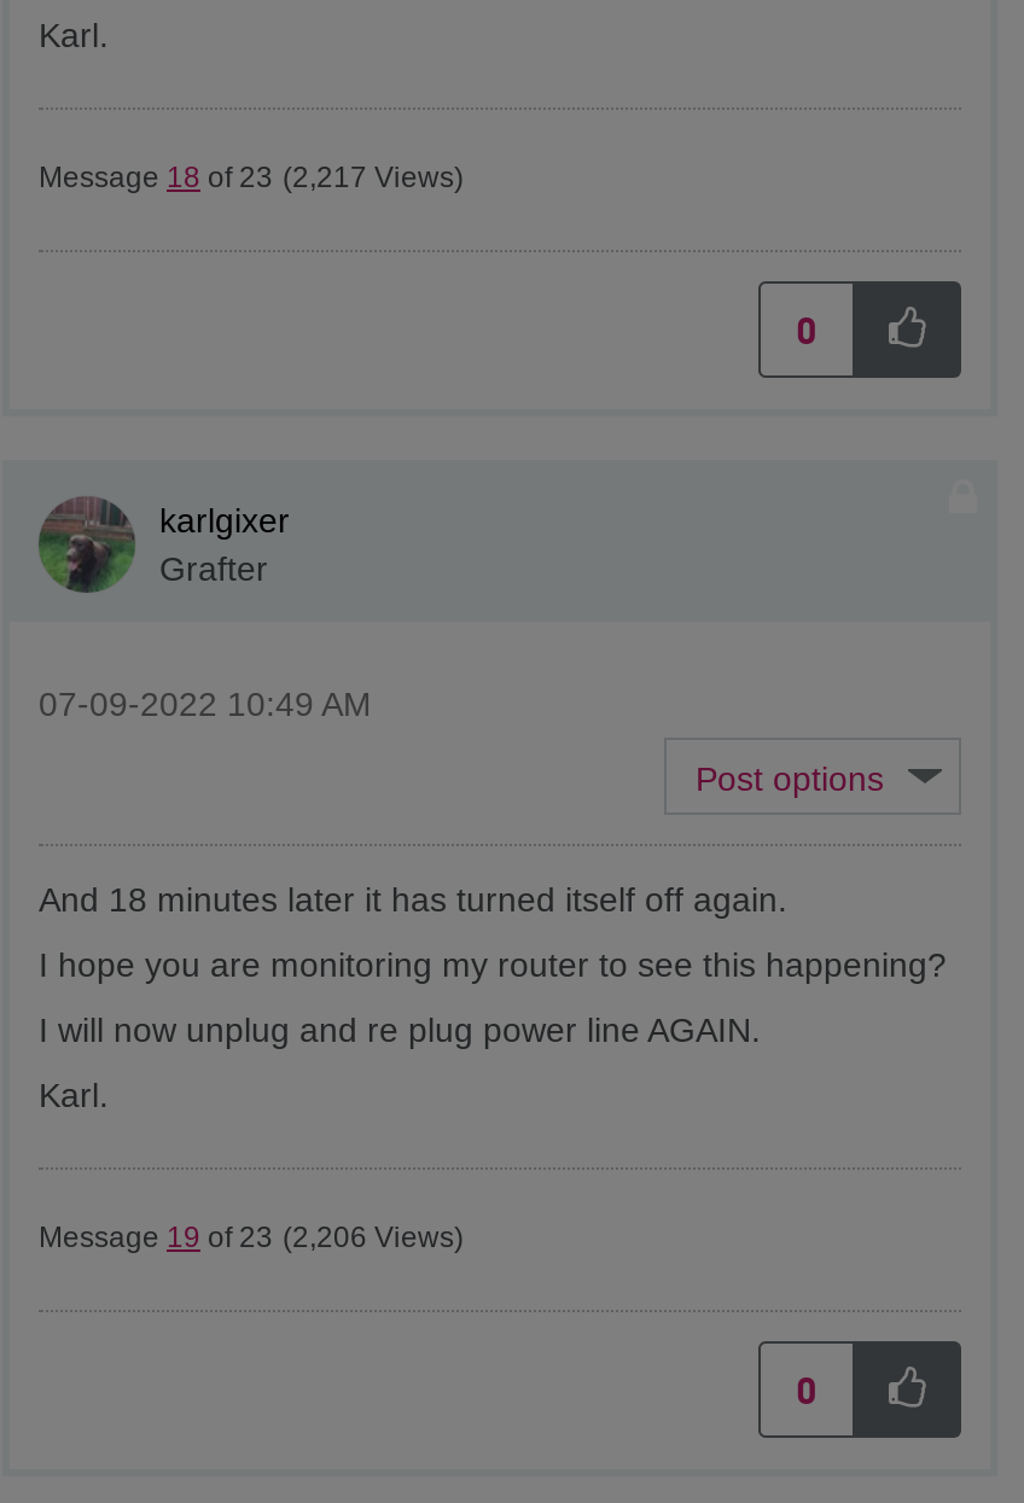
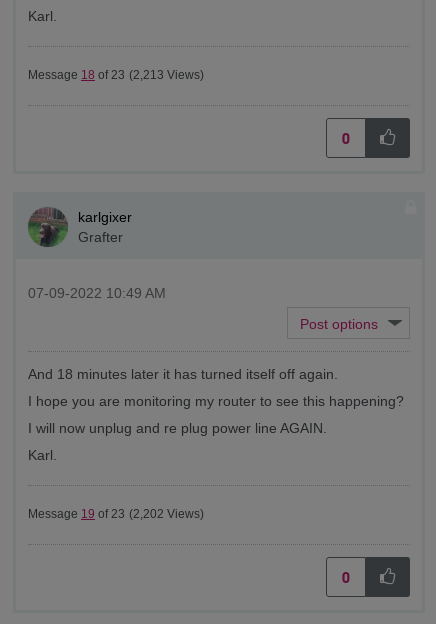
[39,161,464,194] Message 18 of 23 (2,217 Views) -> [28,68,204,82] Message 18 of 23 (2,213 Views)
[39,1221,464,1254] Message 19 of 23 (2,206 Views) -> [28,507,204,521] Message 19 of 23 (2,202 Views)

